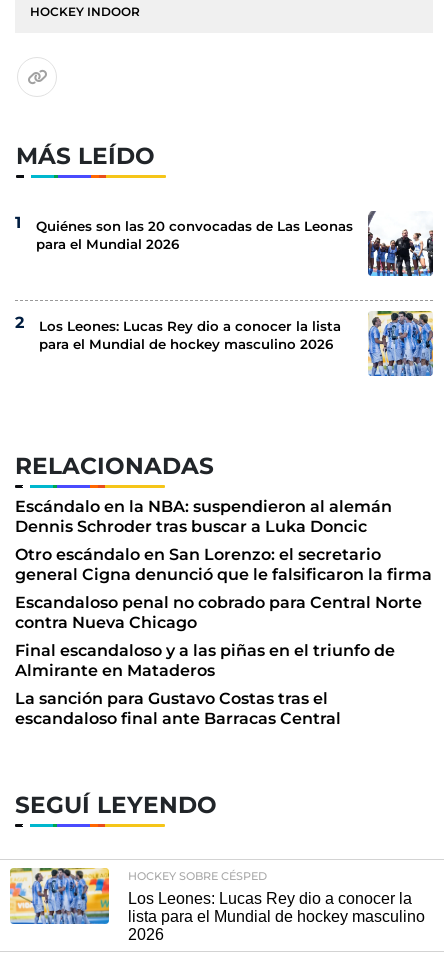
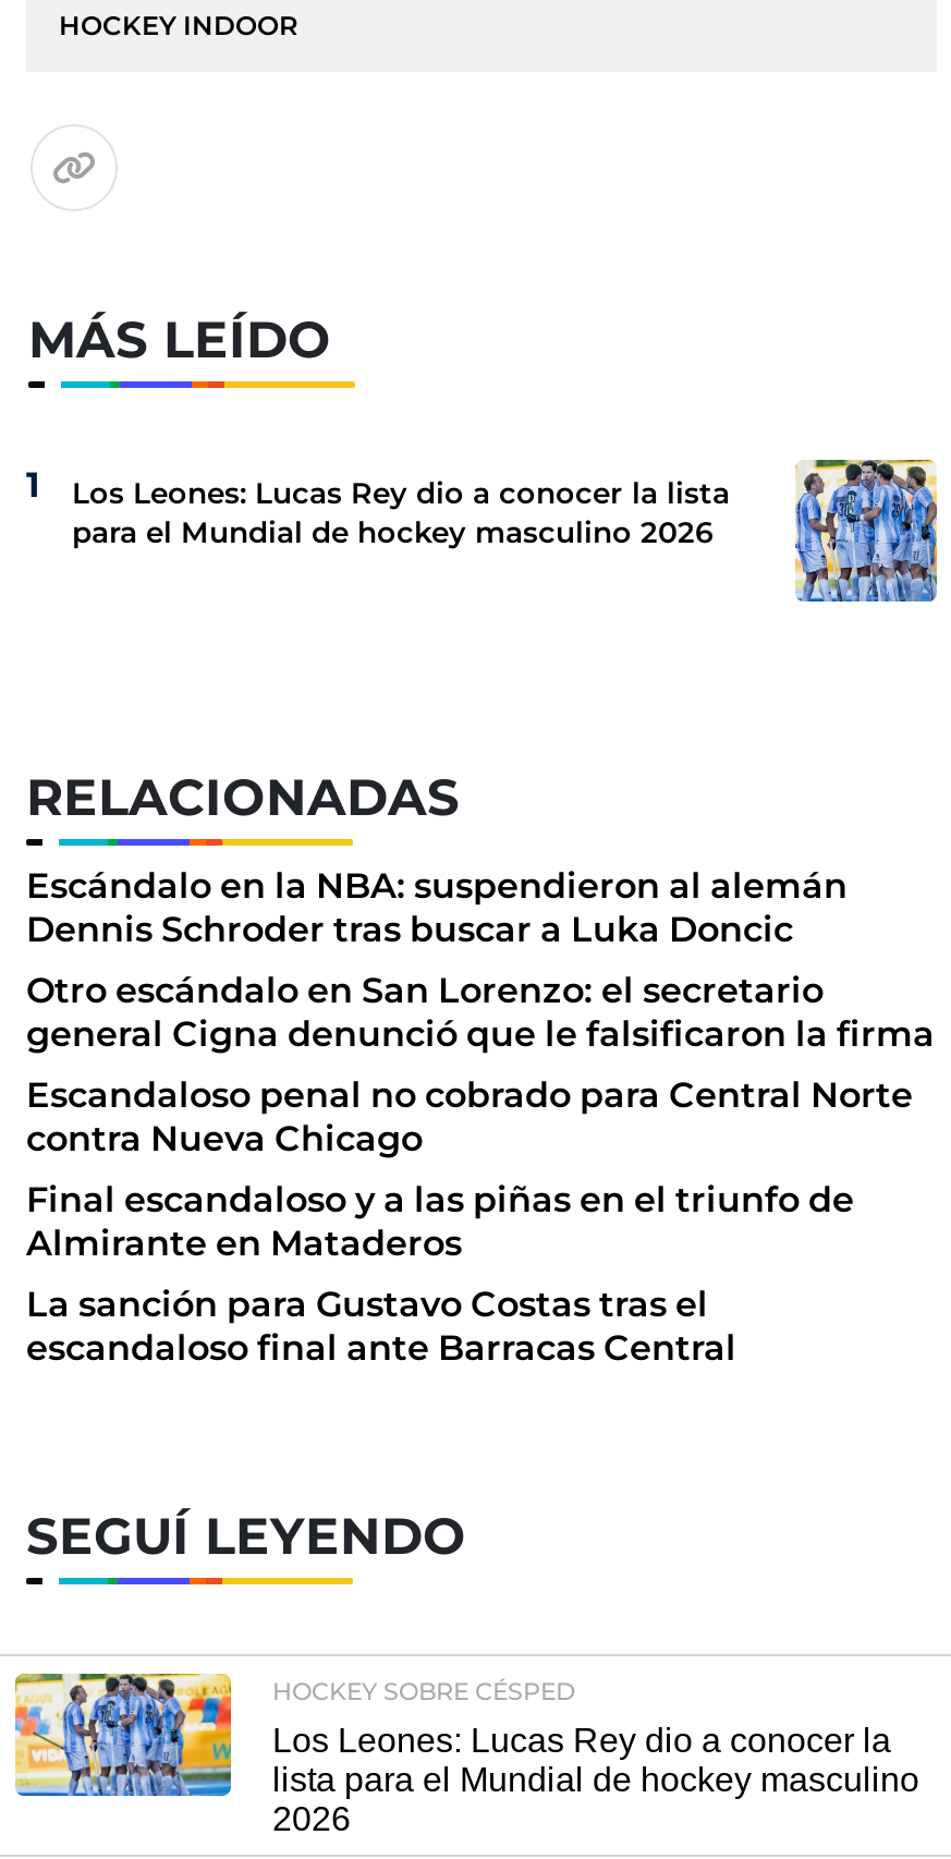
[36,210,434,277] [image] | Quiénes son las 20 convocadas de Las Leonas | para el Mundial 2026 -> none

